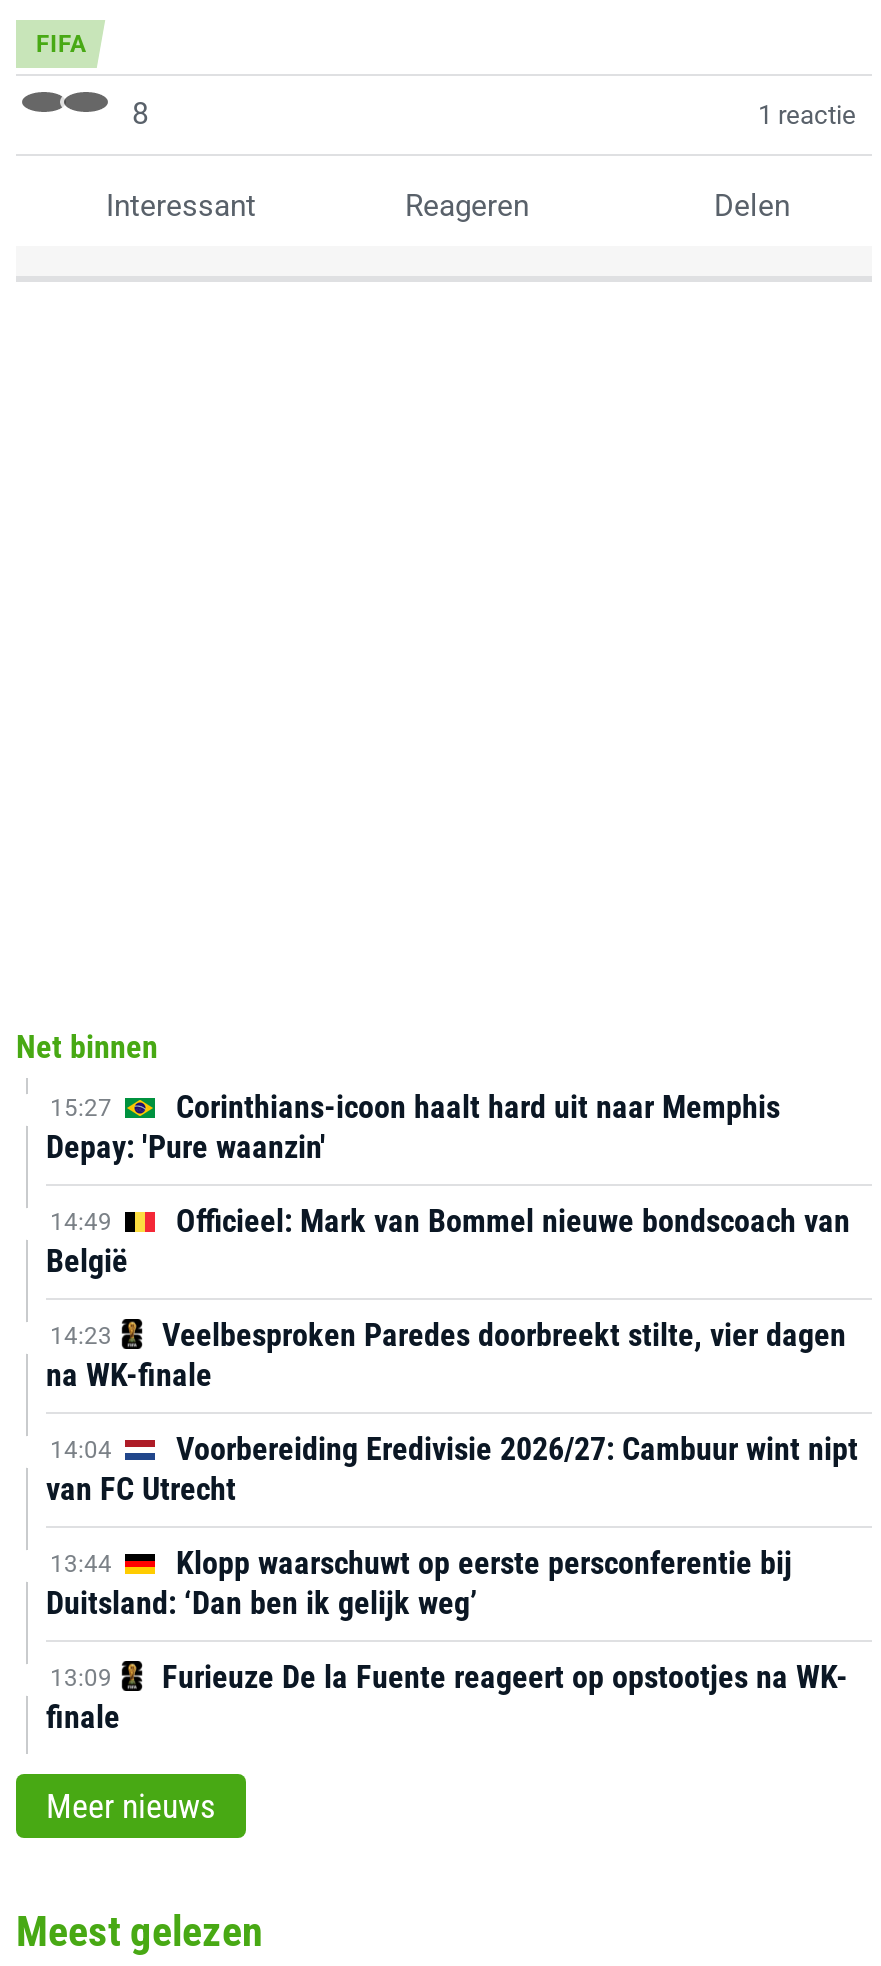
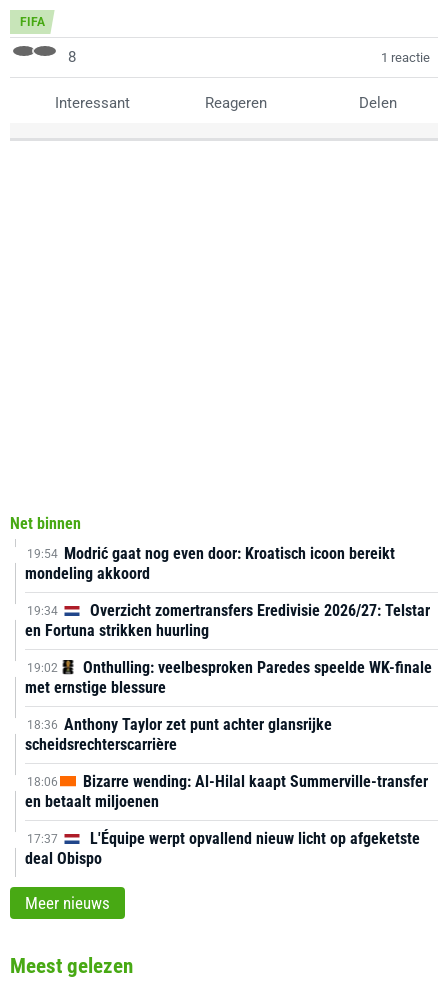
[46,1088,780,1166] 15:27 | Corinthians-icoon haalt hard uit naar Memphis | Depay: 'Pure waanzin' -> [25,544,395,583] 19:54 Modrić gaat nog even door: Kroatisch icoon bereikt | mondeling akkoord
[46,1202,850,1280] 14:49 | Officieel: Mark van Bommel nieuwe bondscoach van | België -> [25,601,430,640] 19:34 | Overzicht zomertransfers Eredivisie 2026/27: Telstar | en Fortuna strikken huurling
[46,1316,846,1394] 14:23 | Veelbesproken Paredes doorbreekt stilte, vier dagen | na WK-finale -> [25,658,432,697] 19:02 | Onthulling: veelbesproken Paredes speelde WK-finale | met ernstige blessure
[46,1430,858,1508] 14:04 | Voorbereiding Eredivisie 2026/27: Cambuur wint nipt | van FC Utrecht -> [25,715,332,754] 18:36 Anthony Taylor zet punt achter glansrijke | scheidsrechterscarrière
[46,1544,792,1622] 13:44 | Klopp waarschuwt op eerste persconferentie bij | Duitsland: ‘Dan ben ik gelijk weg’ -> [25,772,428,811] 18:06 | Bizarre wending: Al-Hilal kaapt Summerville-transfer | en betaalt miljoenen
[46,1658,848,1736] 13:09 | Furieuze De la Fuente reageert op opstootjes na WK- | finale -> [25,829,420,868] 17:37 | L'Équipe werpt opvallend nieuw licht op afgeketste | deal Obispo

